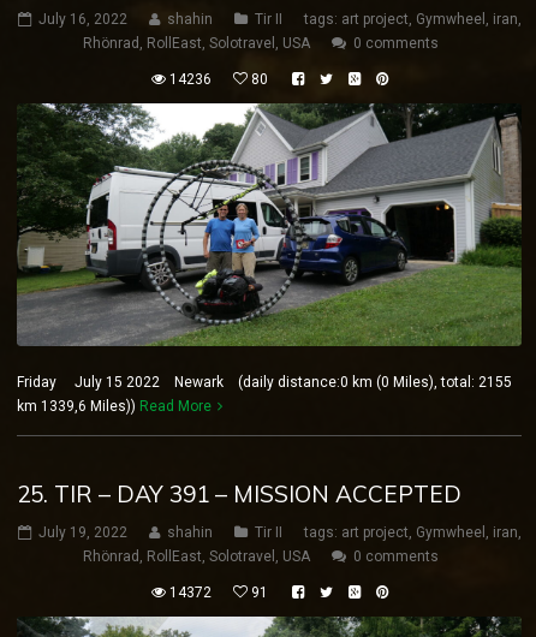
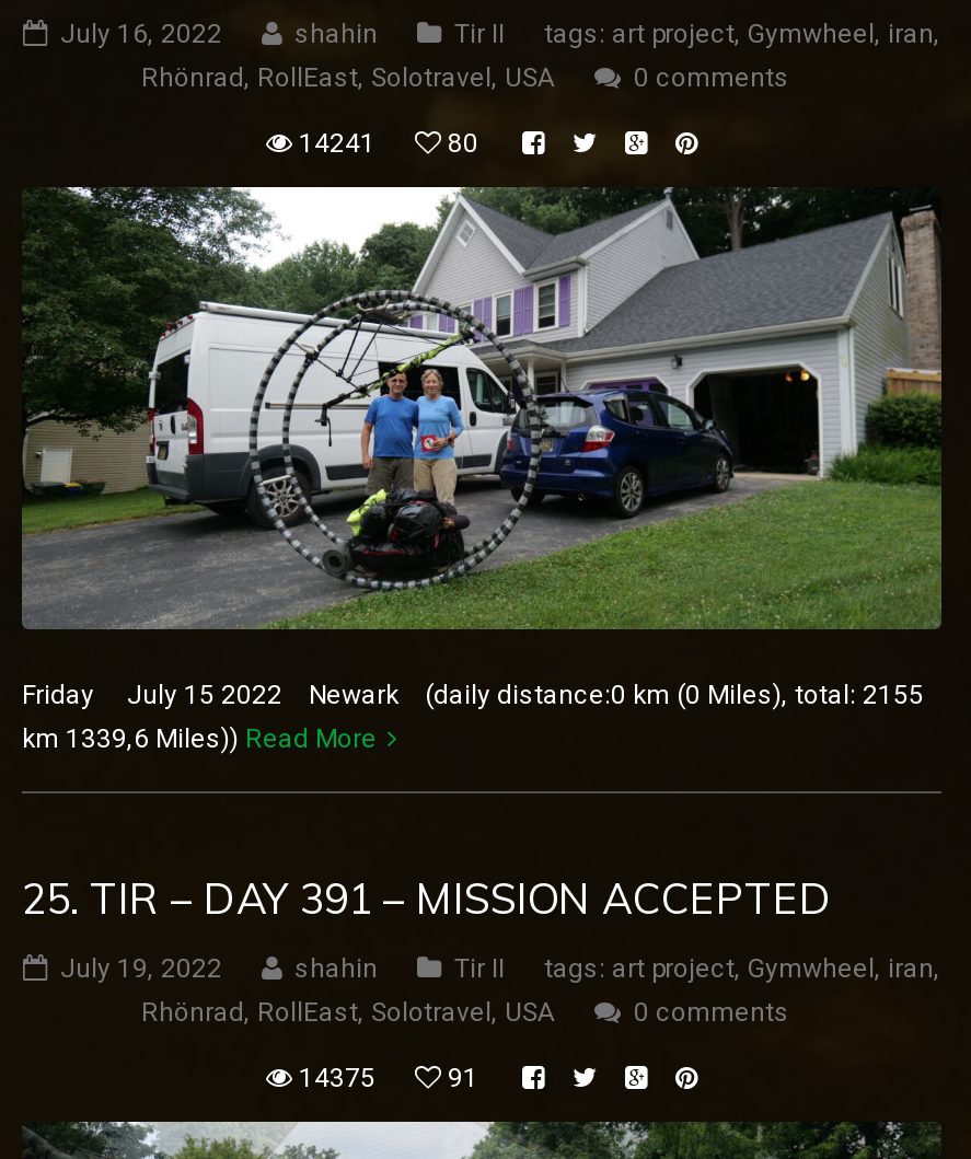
[169,71,211,88] 14236 -> [299,128,375,159] 14241
[169,584,211,601] 14372 -> [299,1063,375,1094] 14375

